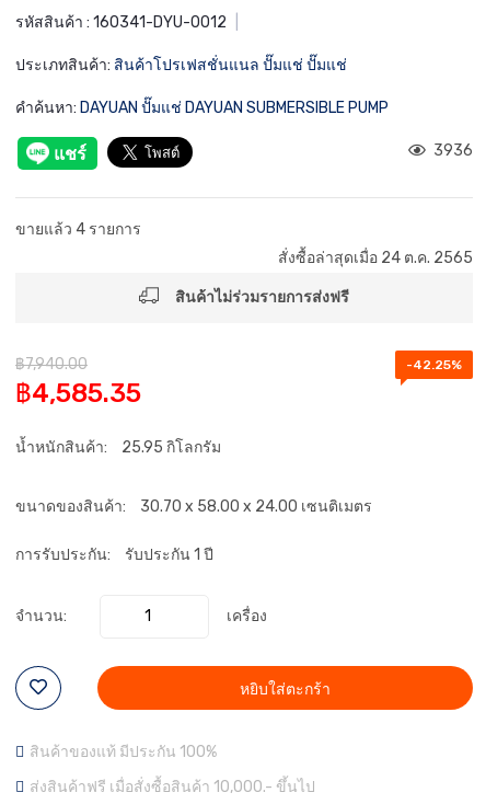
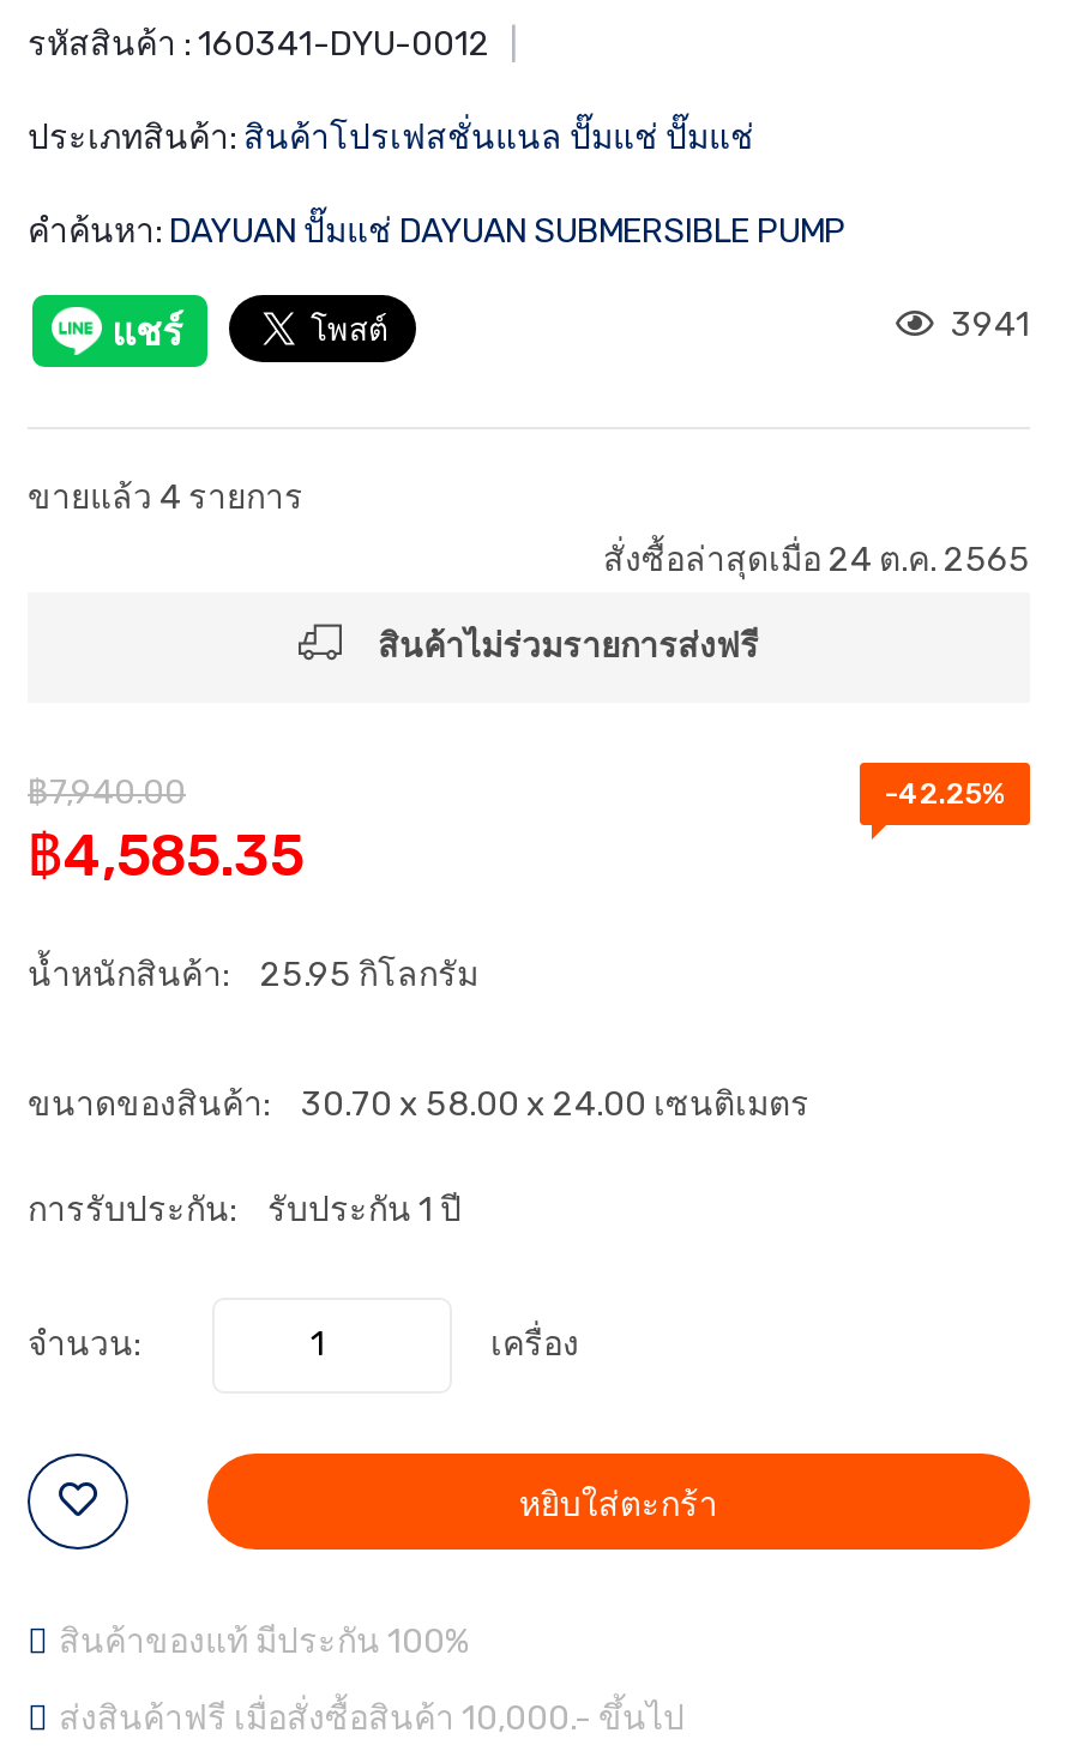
[430,141,473,160] 3936 -> [944,304,1030,345] 3941

